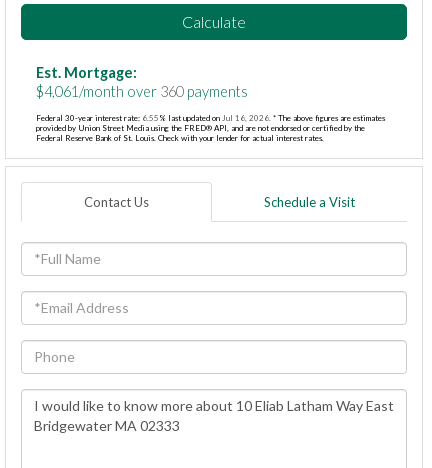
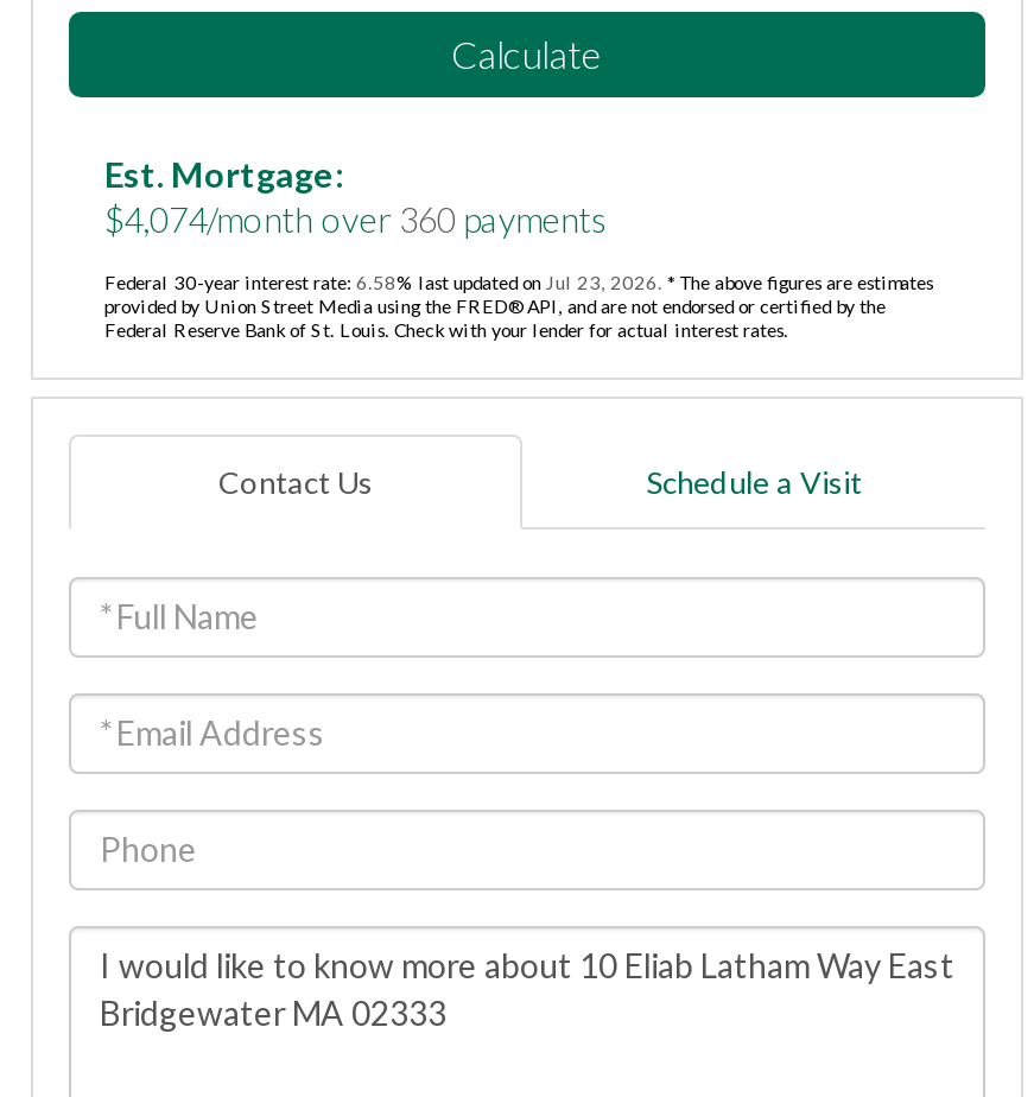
[36,83,248,100] $4,061/month over 360 payments -> [104,199,608,239] $4,074/month over 360 payments
[36,113,385,123] Federal 30-year interest rate: 6.55% last updated on Jul 16, 2026. * The above figures are estimates -> [104,270,933,294] Federal 30-year interest rate: 6.58% last updated on Jul 23, 2026. * The above figures are estimates

